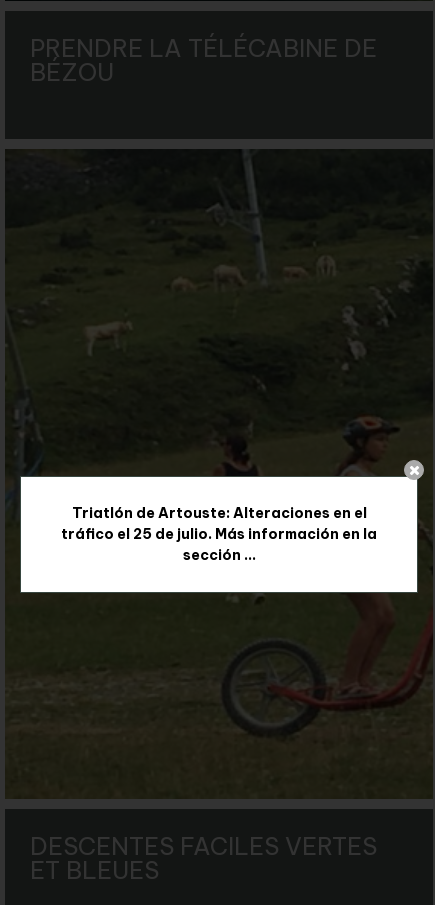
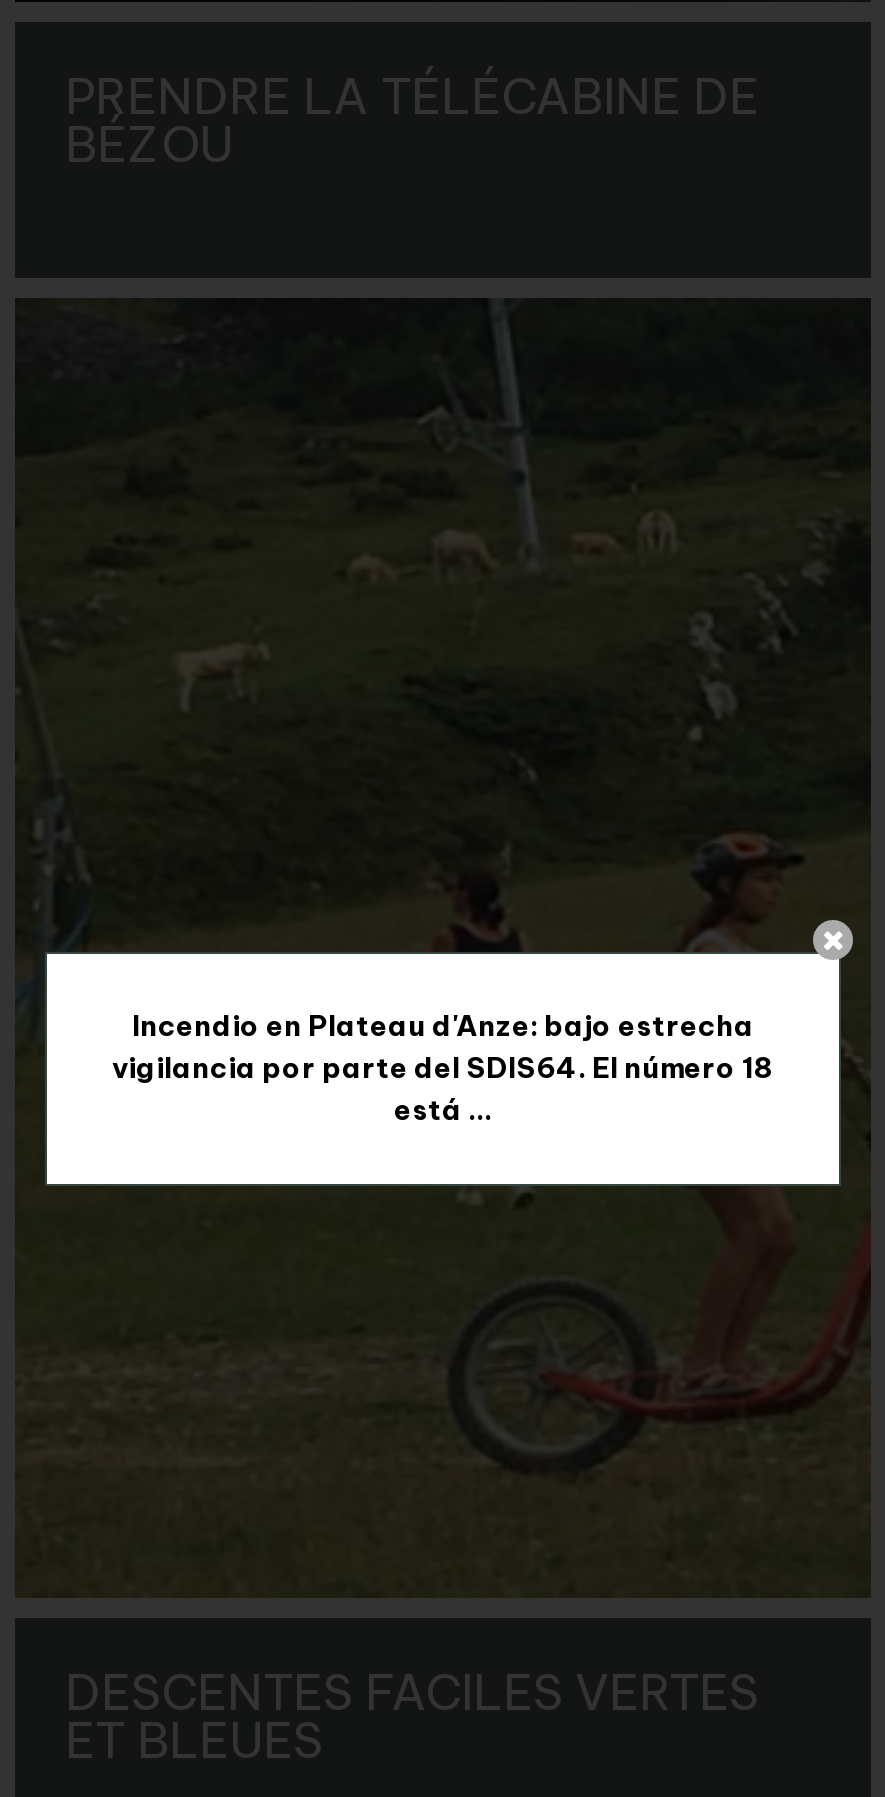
[61,504,377,564] Triatlón de Artouste: Alteraciones en el | tráfico el 25 de julio. Más información en la | sección ... -> [112,1008,774,1128] Incendio en Plateau d'Anze: bajo estrecha | vigilancia por parte del SDIS64. El número 18 | está ...

